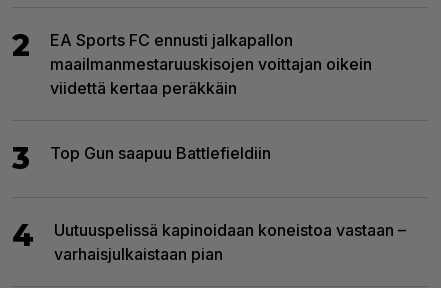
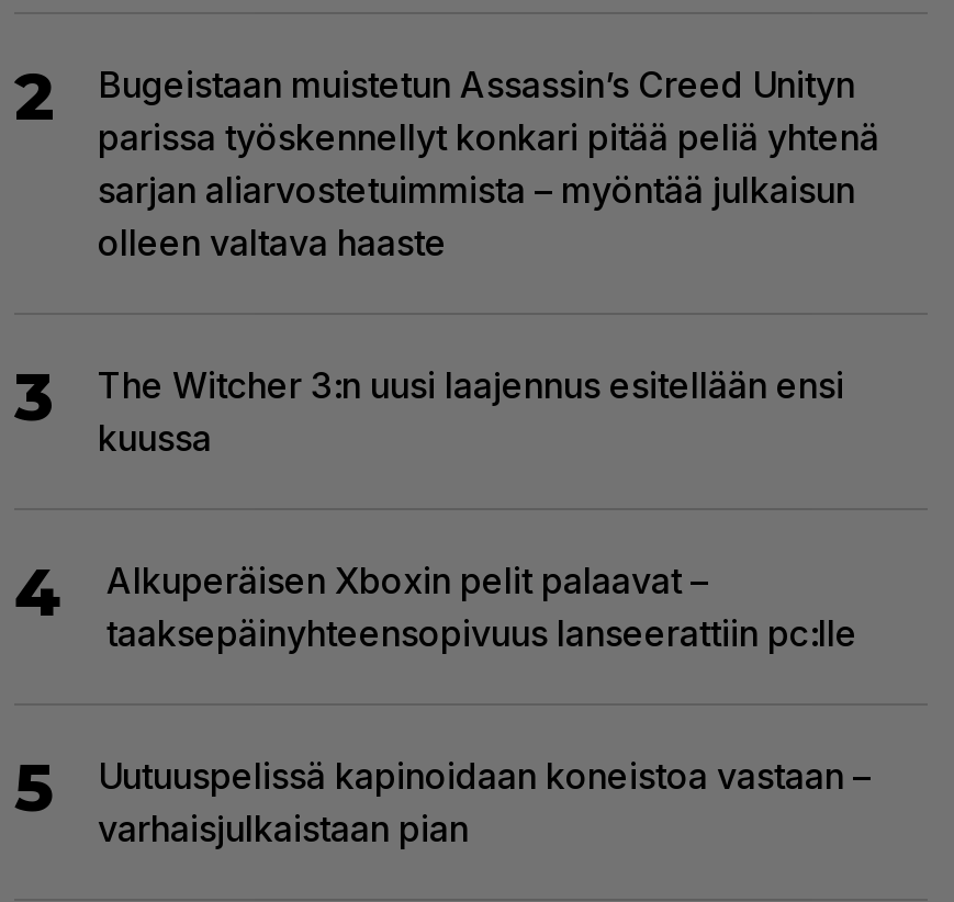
[50,30,372,98] EA Sports FC ennusti jalkapallon | maailmanmestaruuskisojen voittajan oikein | viidettä kertaa peräkkäin -> [98,62,879,264] Bugeistaan muistetun Assassin’s Creed Unityn | parissa työskennellyt konkari pitää peliä yhtenä | sarjan aliarvostetuimmista – myöntää julkaisun | olleen valtava haaste
[50,143,271,163] Top Gun saapuu Battlefieldiin -> [98,363,844,460] The Witcher 3:n uusi laajennus esitellään ensi | kuussa
none -> [14,558,857,828] Alkuperäisen Xboxin pelit palaavat – | taaksepäinyhteensopivuus lanseerattiin pc:lle | 5

